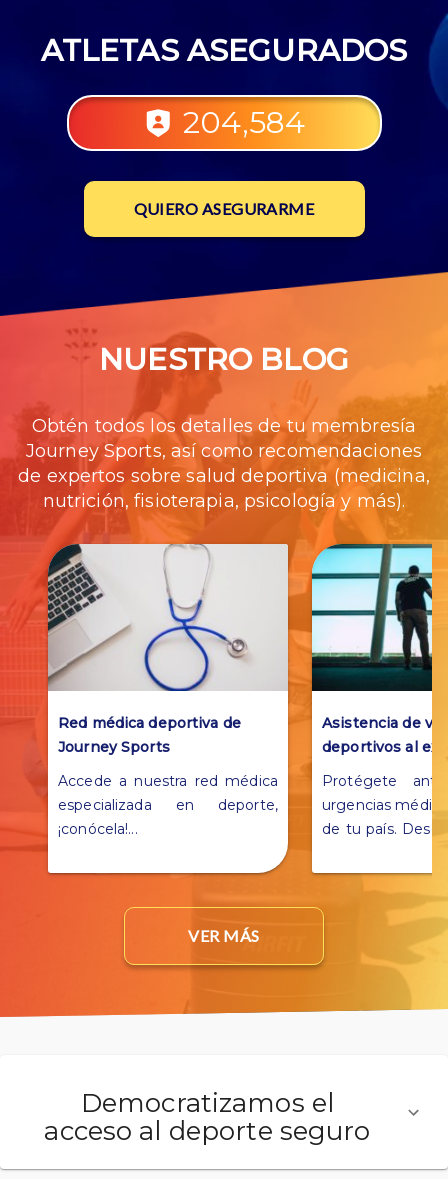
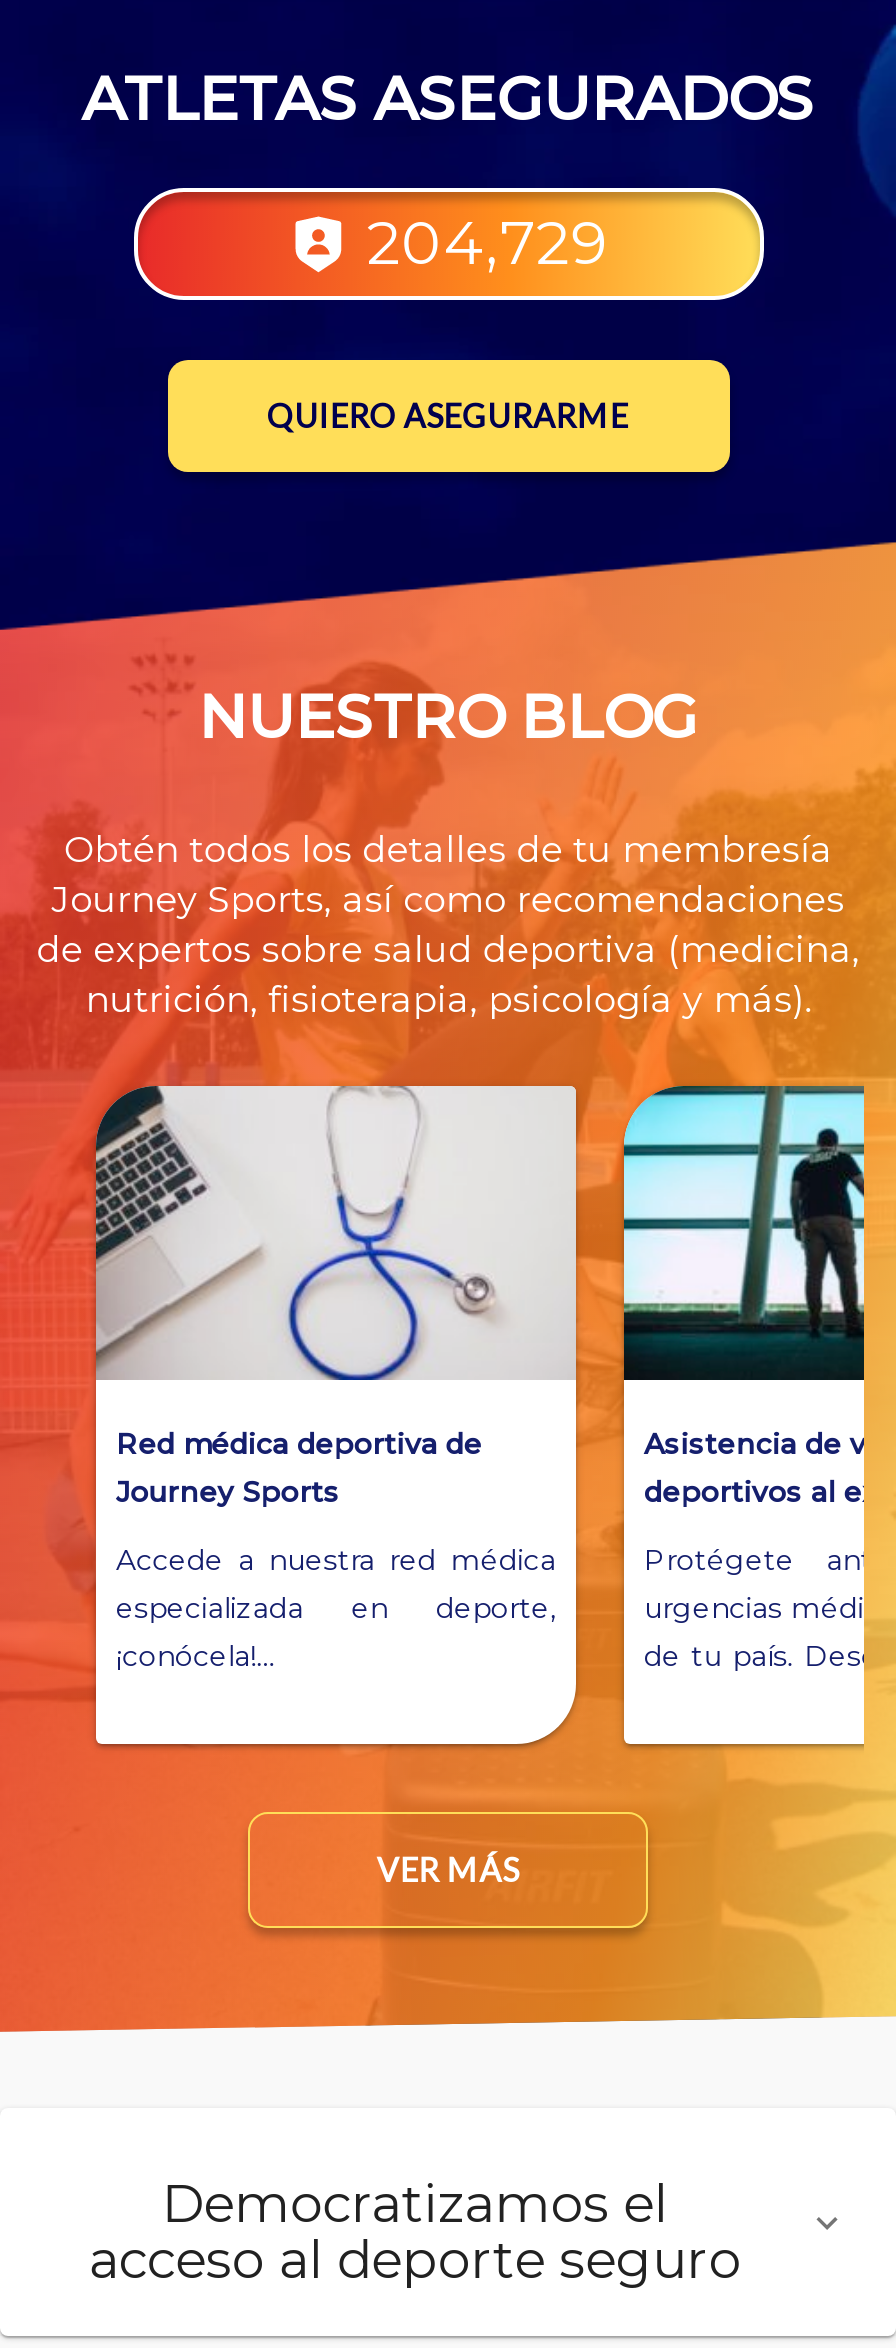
[182,104,305,141] 204,584 -> [367,206,609,280] 204,729

